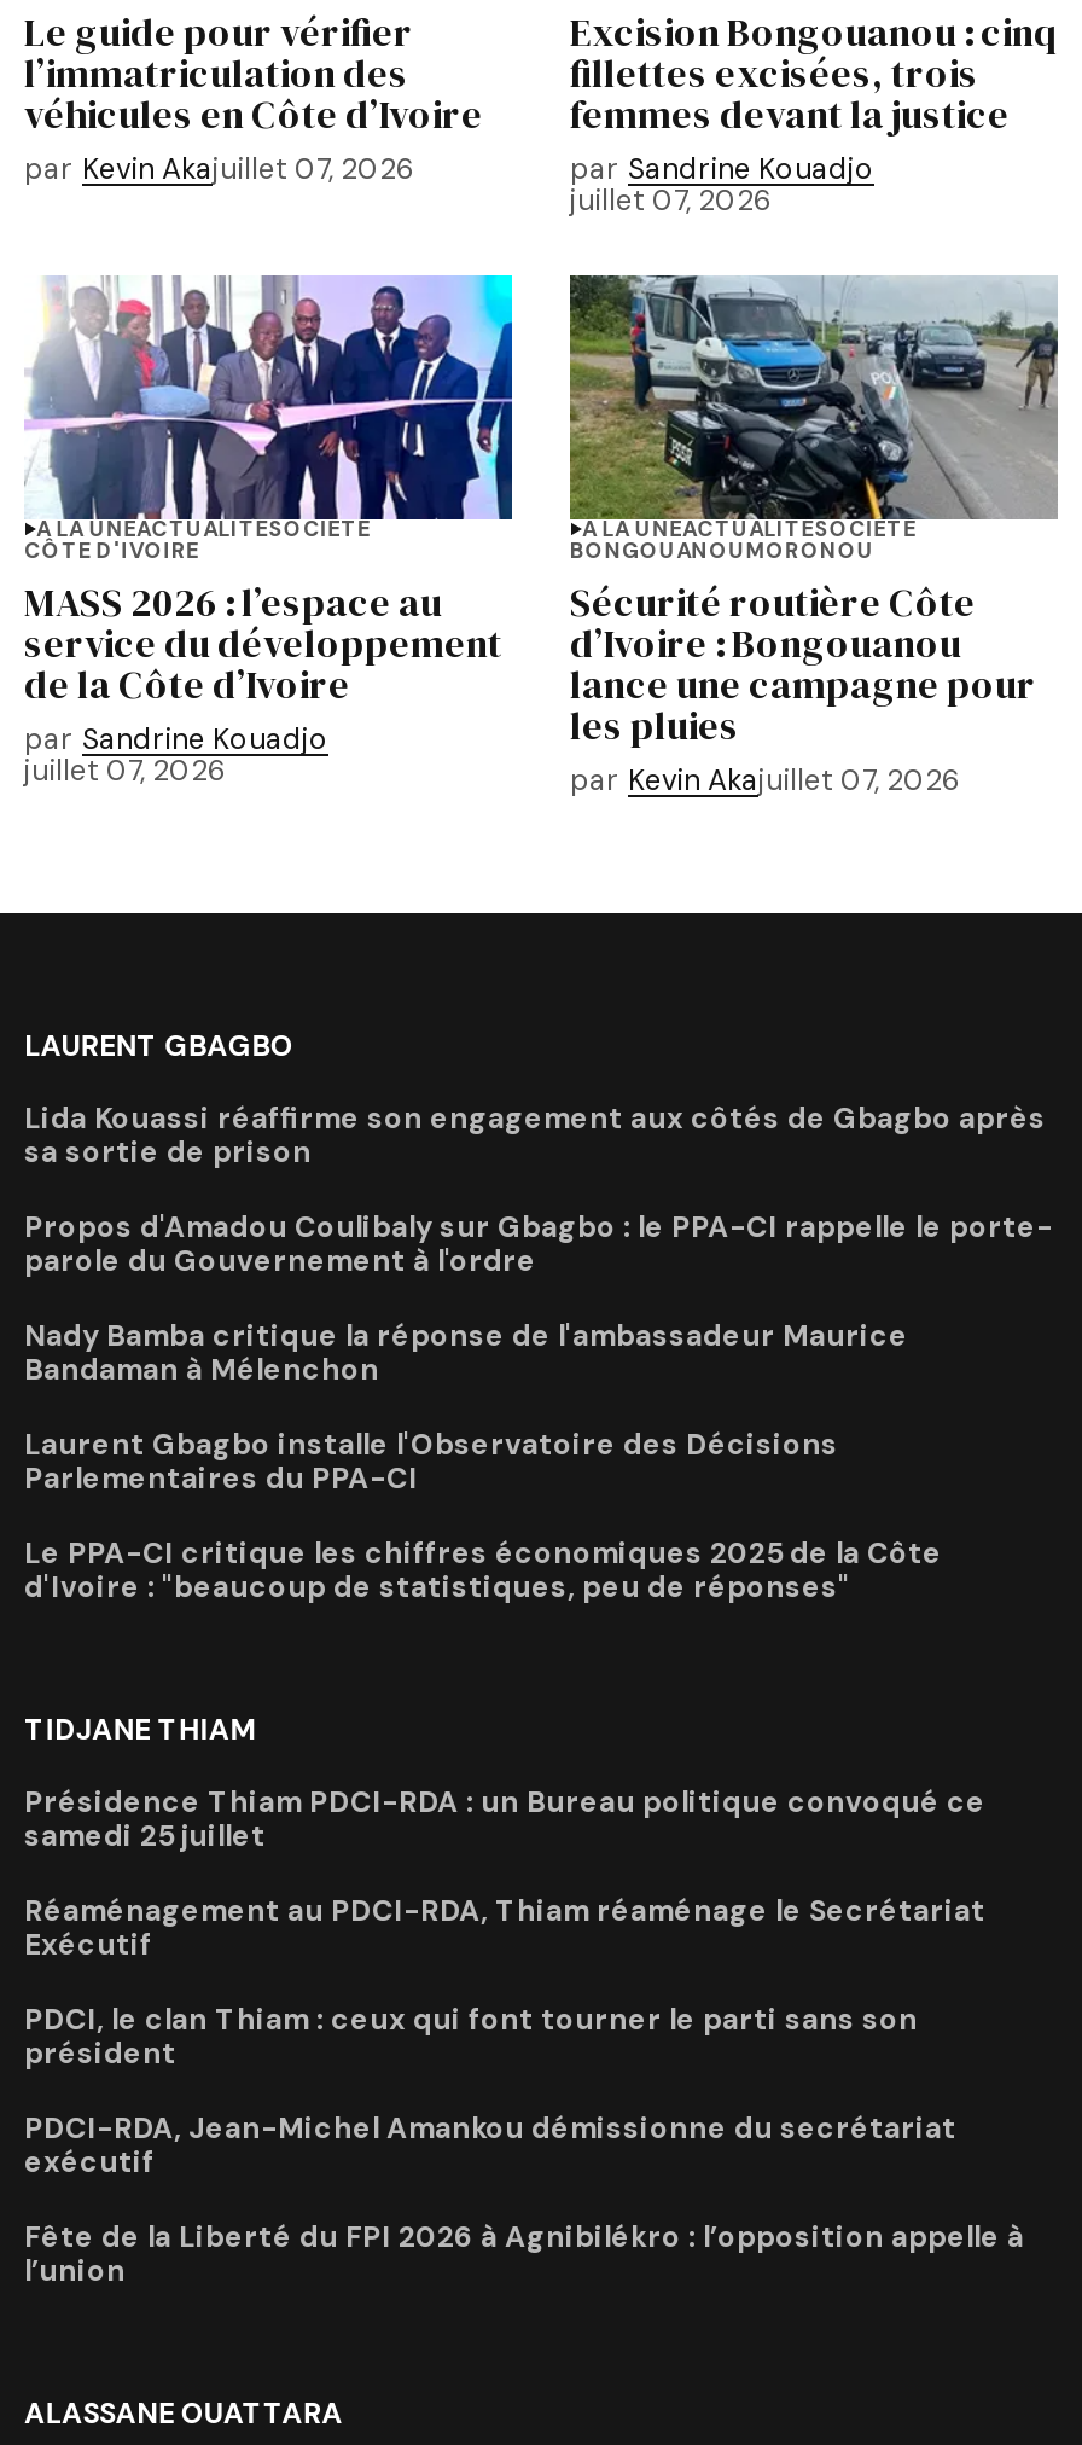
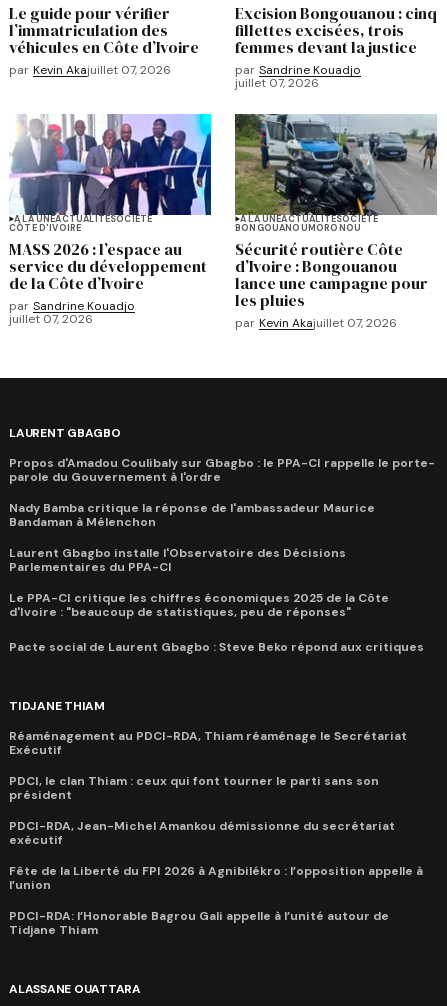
[24,1099,1046,1171] Lida Kouassi réaffirme son engagement aux côtés de Gbagbo après | sa sortie de prison -> none
moved [24,1207,1053,1606] -> [9,455,435,620]: Propos d'Amadou Coulibaly sur Gbagbo : le PPA-CI rappelle le porte- | parole du Gouvernement à l'ordre | Nady Bamba critique la réponse de l'ambassadeur Maurice | Bandaman à Mélenchon | Laurent Gbagbo installe l'Observatoire des Décisions | Parlementaires du PPA-CI | Le PPA-CI critique les chiffres économiques 2025 de la Côte | d'Ivoire : "beaucoup de statistiques, peu de réponses"
none -> [9,639,424,655] Pacte social de Laurent Gbagbo : Steve Beko répond aux critiques
[24,1782,985,1855] Présidence Thiam PDCI-RDA : un Bureau politique convoqué ce | samedi 25 juillet -> none
moved [24,1891,1024,2290] -> [9,728,423,893]: Réaménagement au PDCI-RDA, Thiam réaménage le Secrétariat | Exécutif | PDCI, le clan Thiam : ceux qui font tourner le parti sans son | président | PDCI-RDA, Jean-Michel Amankou démissionne du secrétariat | exécutif | Fête de la Liberté du FPI 2026 à Agnibilékro : l’opposition appelle à | l’union
none -> [9,908,389,938] PDCI-RDA: l’Honorable Bagrou Gali appelle à l’unité autour de | Tidjane Thiam

